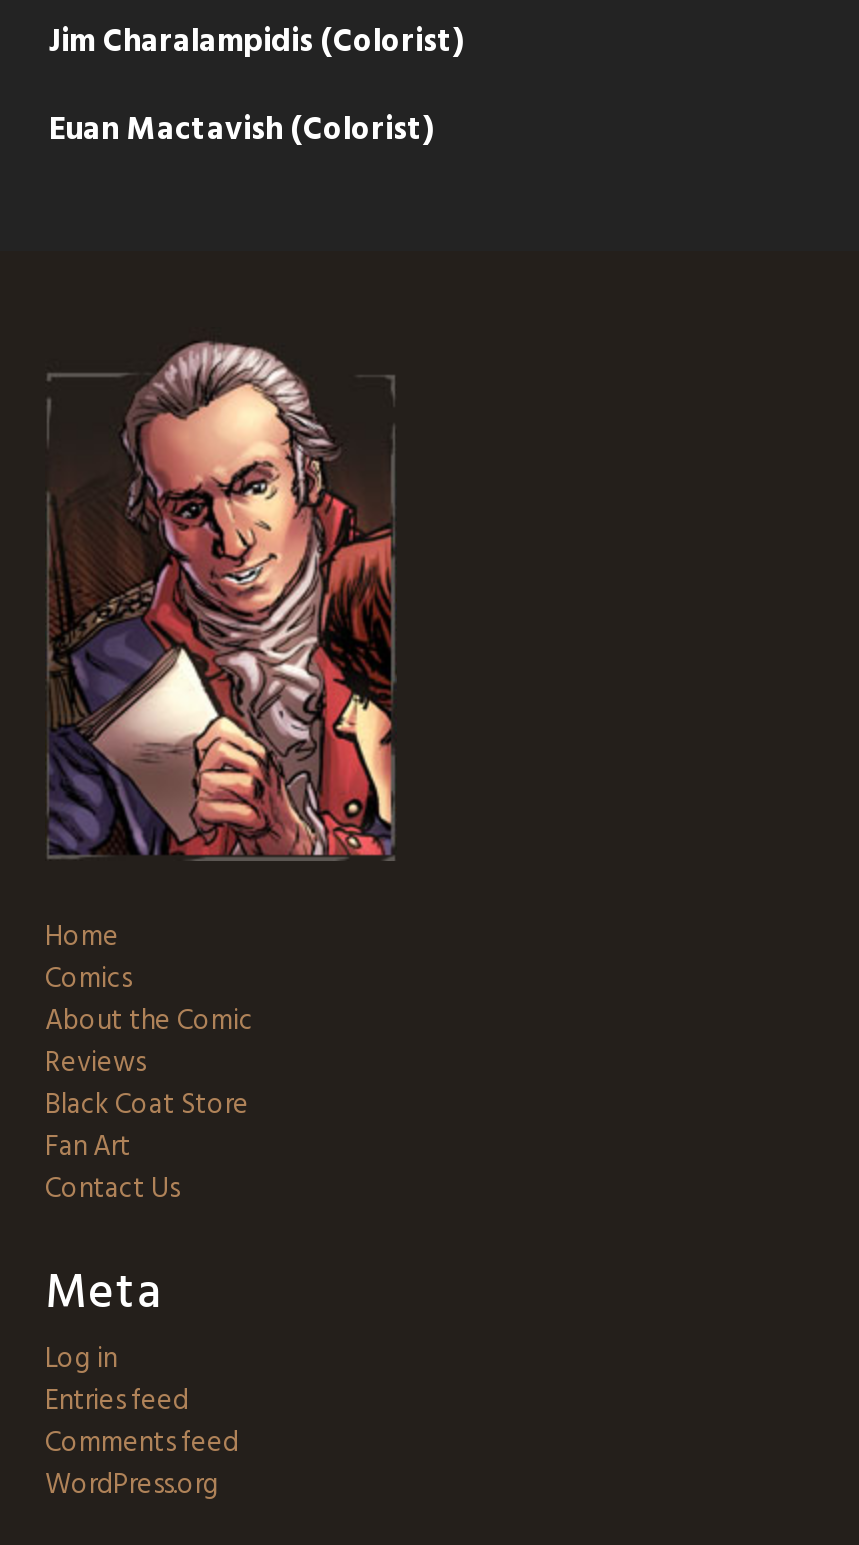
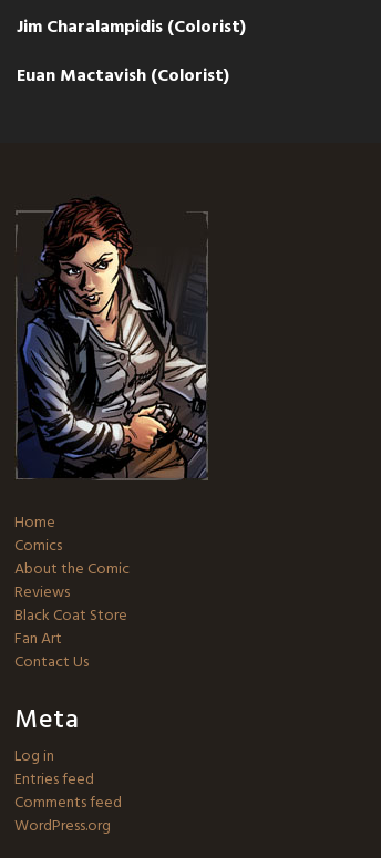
[49,341,393,857] [image] -> [17,194,207,478] [image]

